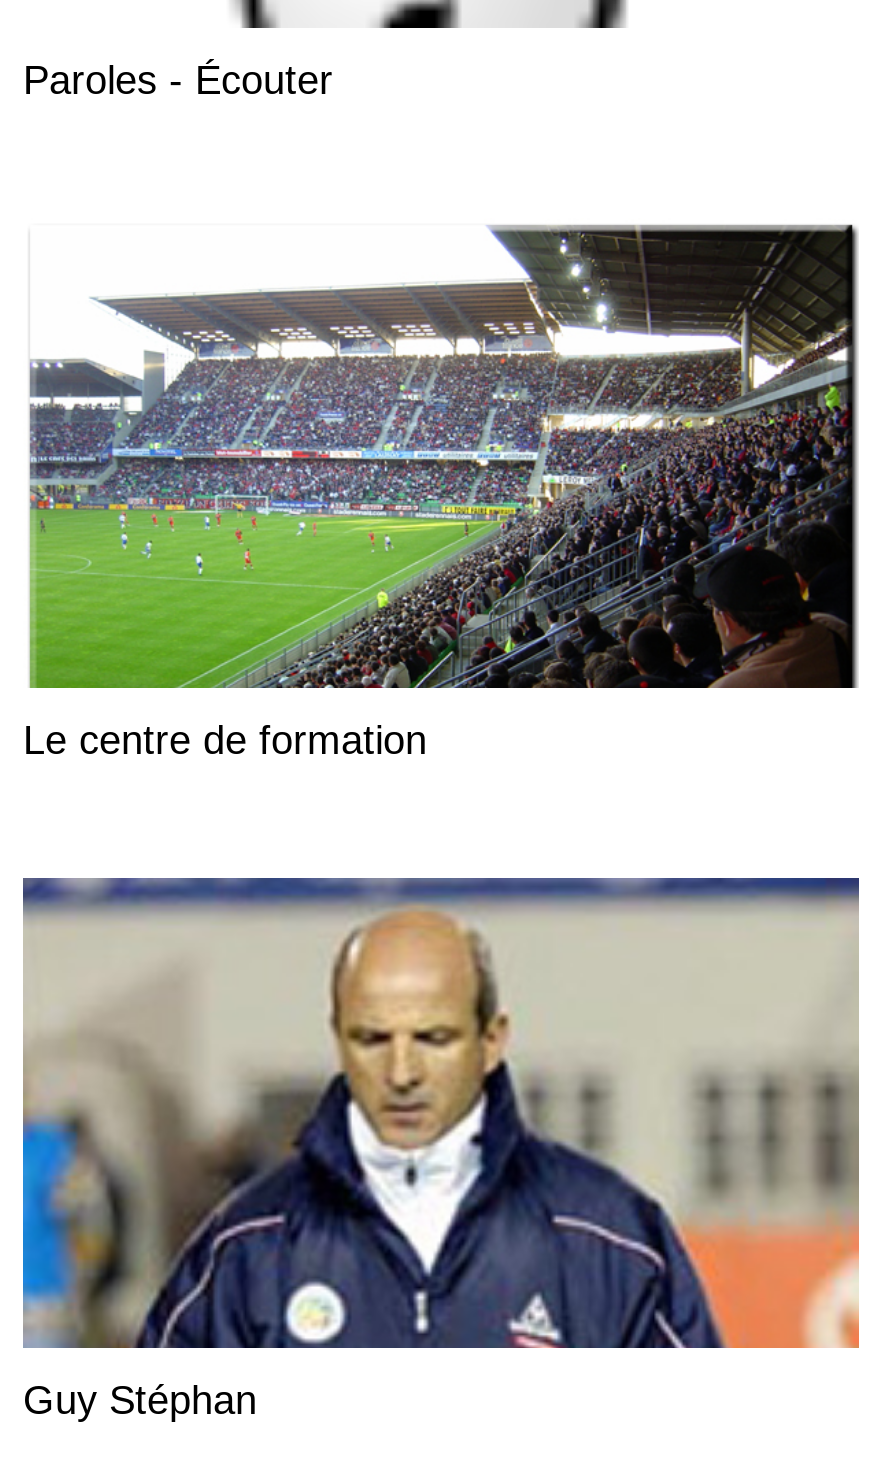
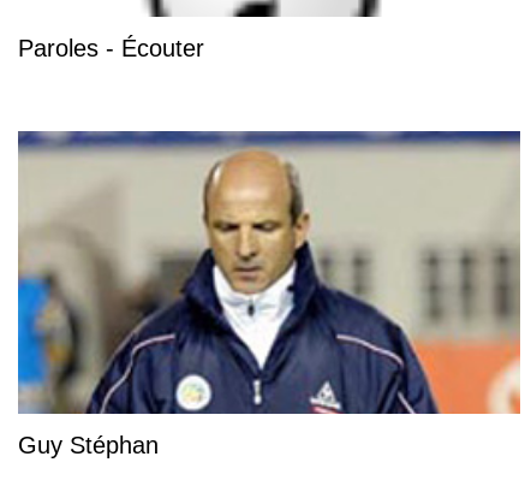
[23,218,859,762] [image] | Le centre de formation -> none

